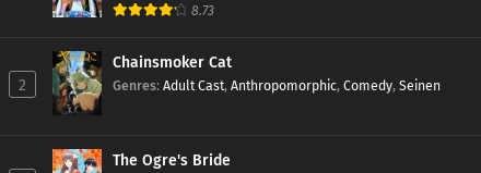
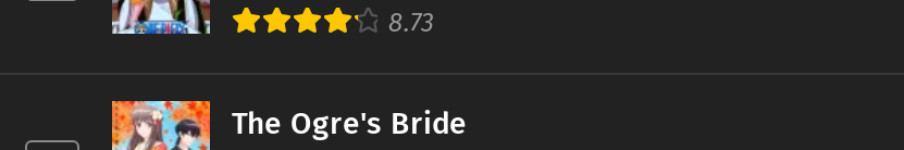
[52,50,441,115] [image] | Chainsmoker Cat | Genres: Adult Cast, Anthropomorphic, Comedy, Seinen -> none
[19,76,26,95] 2 -> none

